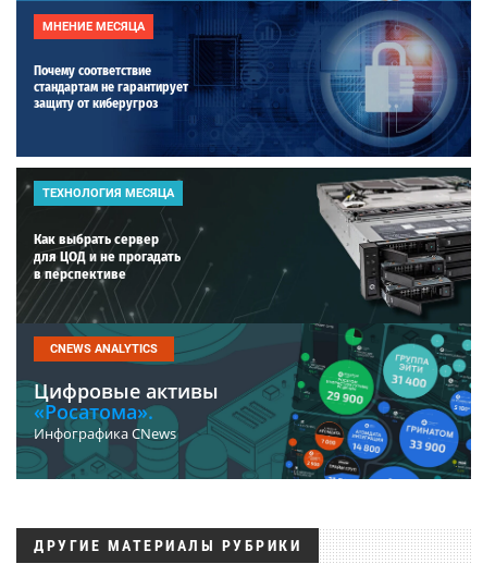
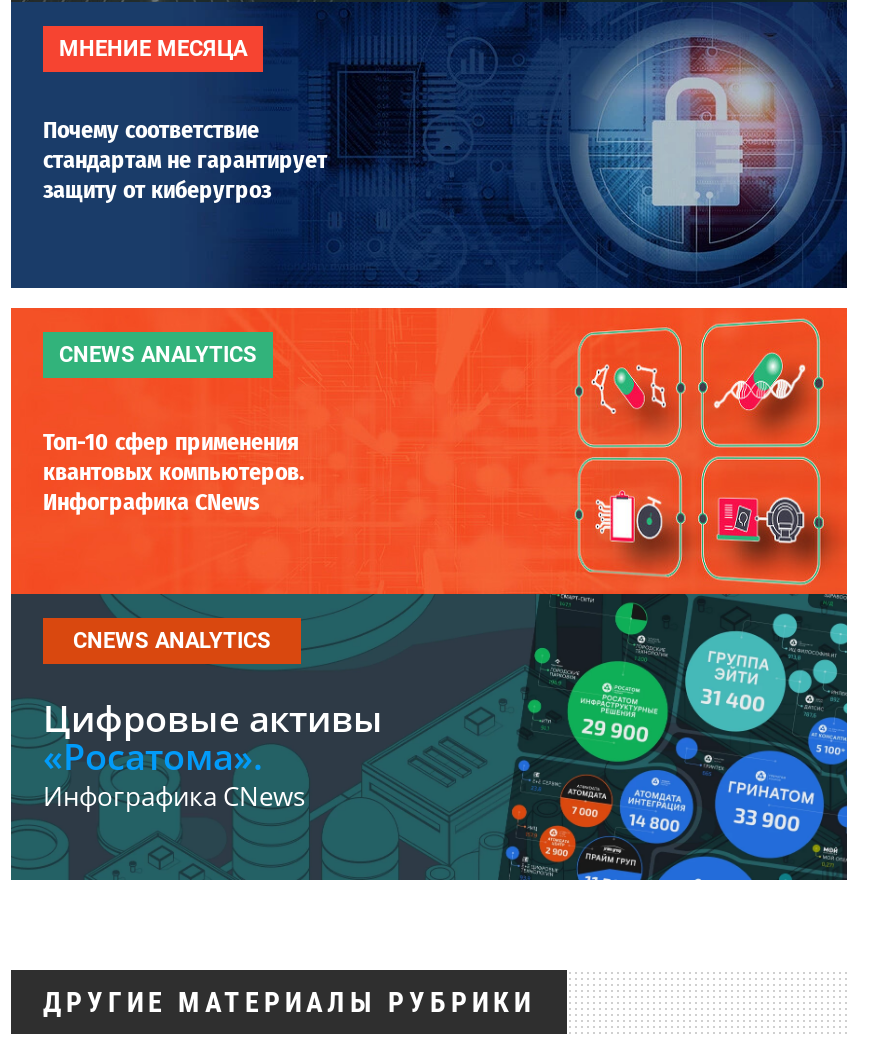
[15,167,472,324] [image] | ТЕХНОЛОГИЯ МЕСЯЦА -> [9,306,849,596] [image] | CNEWS ANALYTICS
[34,231,181,282] Как выбрать сервер | для ЦОД и не прогадать | в перспективе -> [43,428,305,516] Топ-10 сфер применения | квантовых компьютеров. | Инфографика CNews

